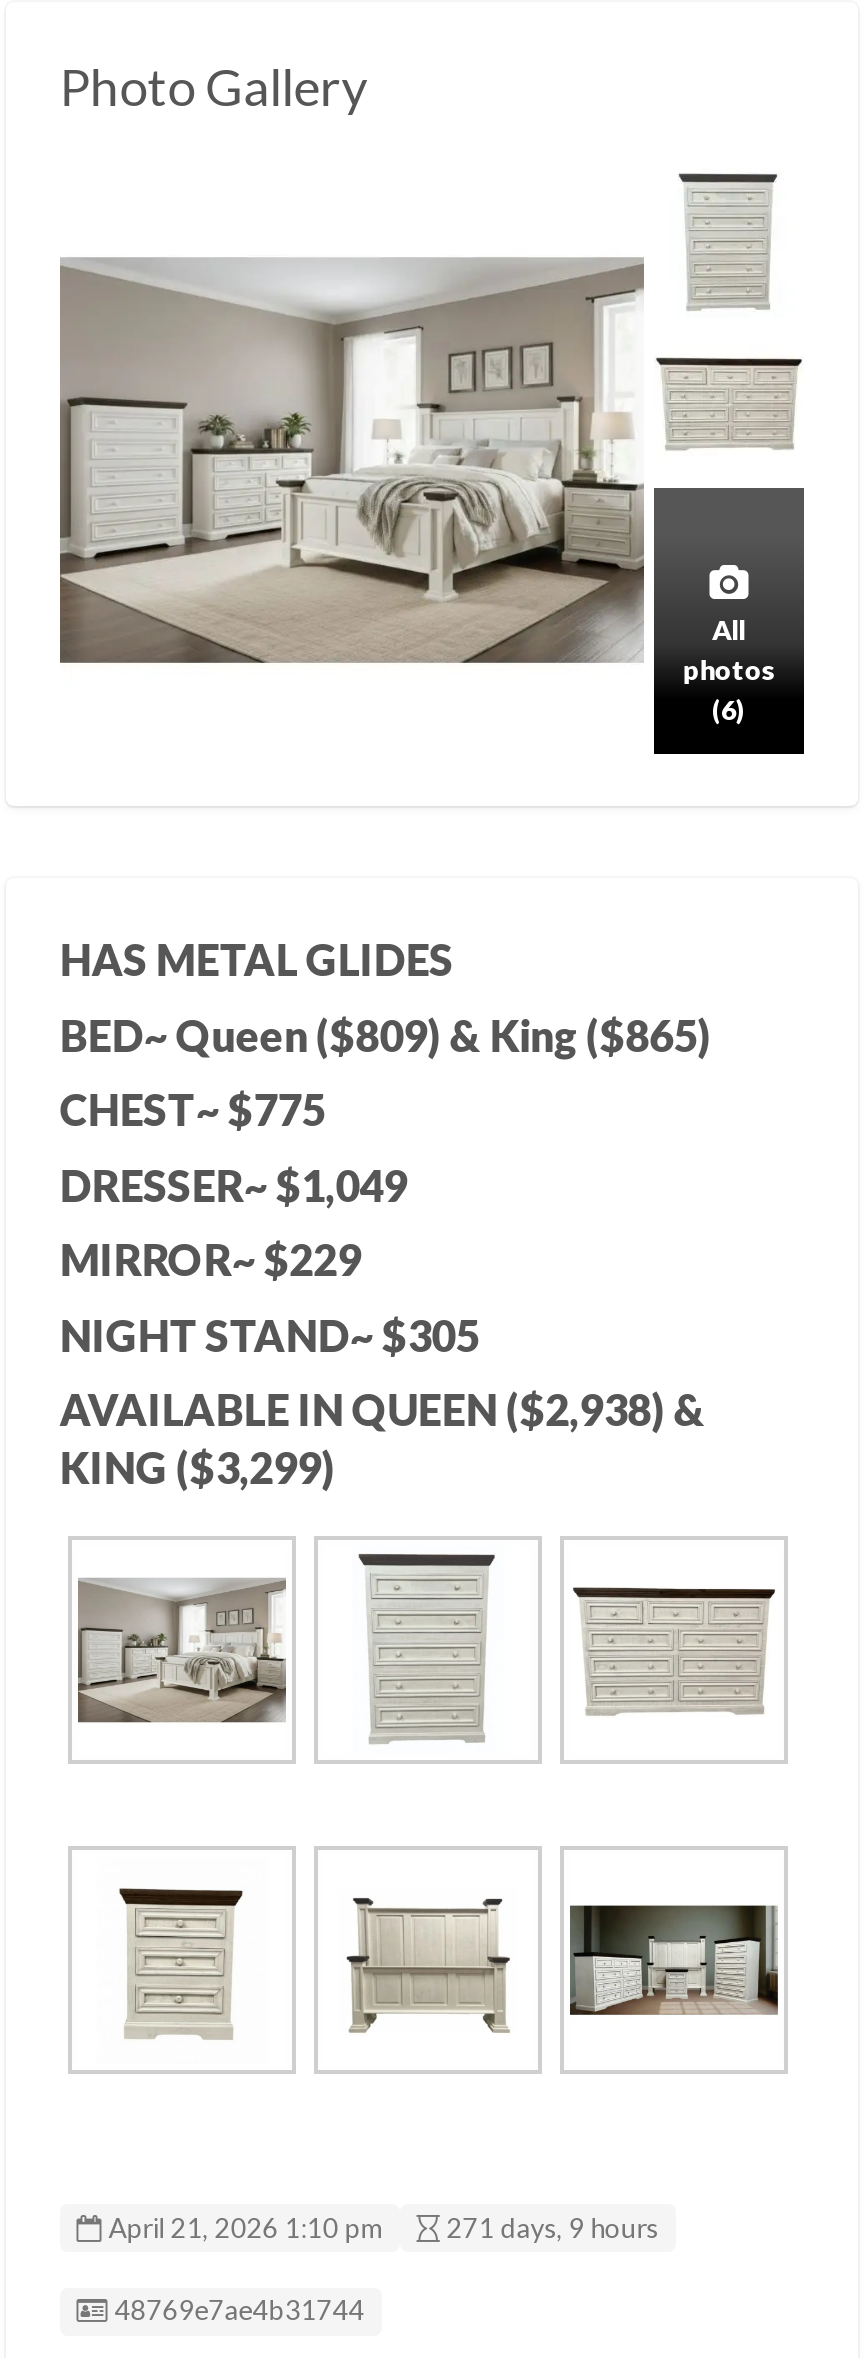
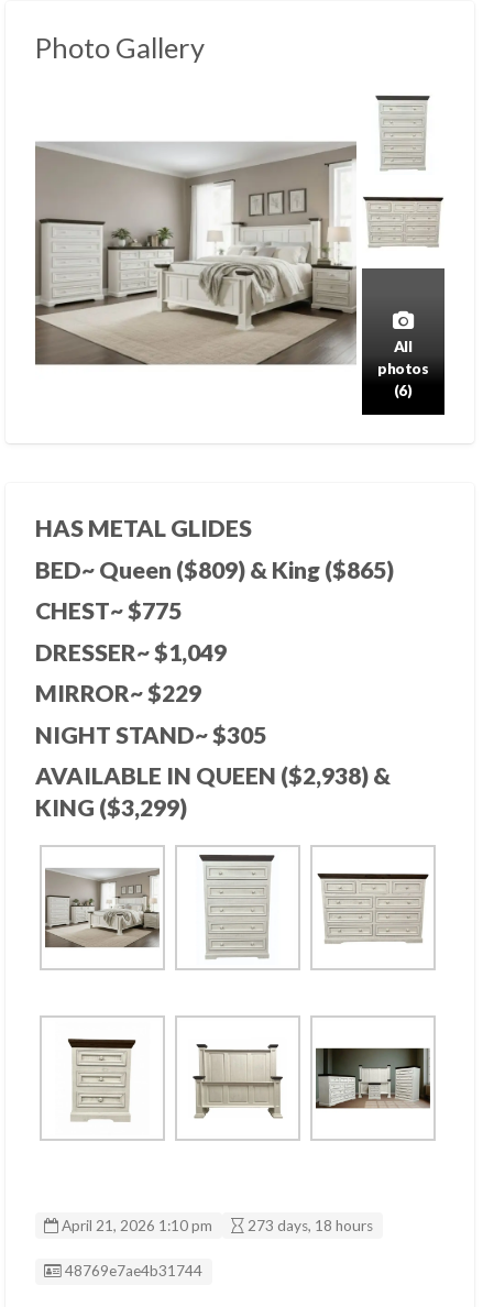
[102,2211,658,2243] April 21, 2026 1:10 pm 271 days, 9 hours -> [59,1216,373,1234] April 21, 2026 1:10 pm 273 days, 18 hours

